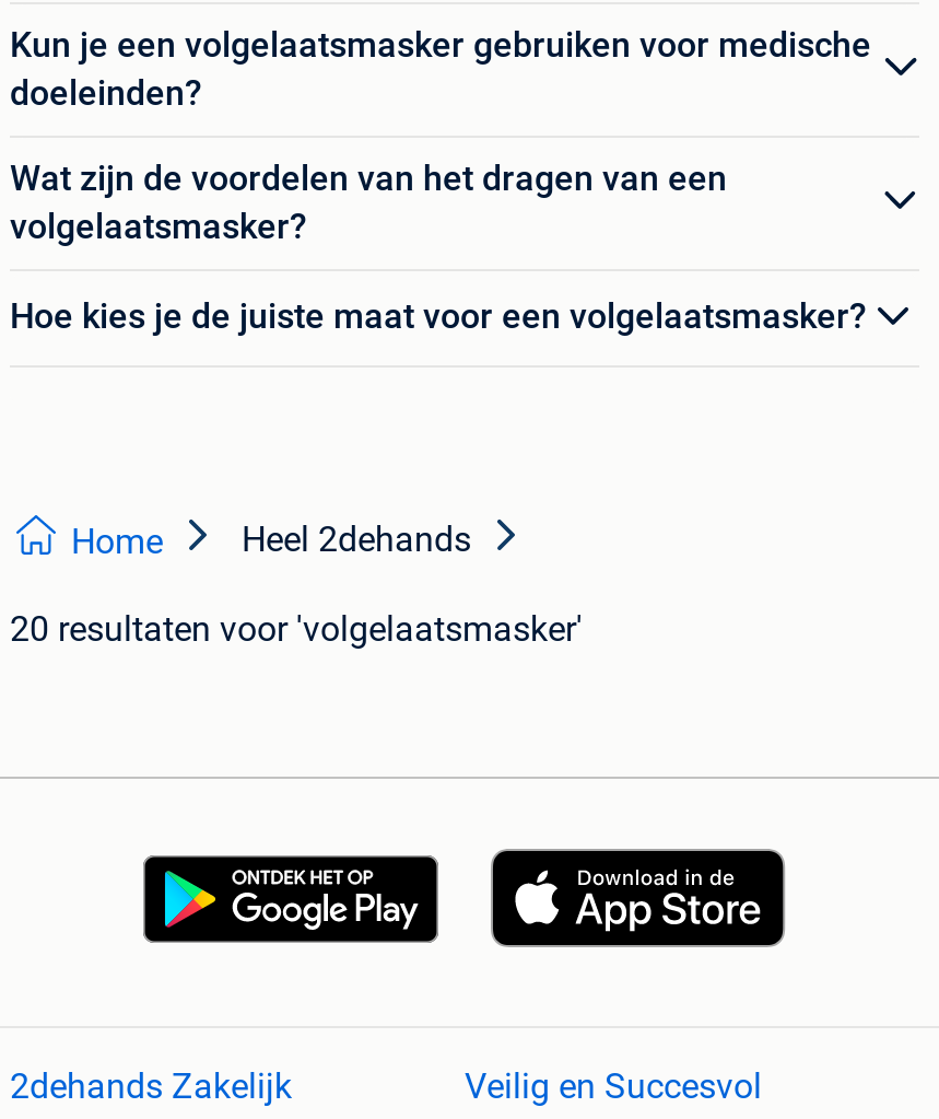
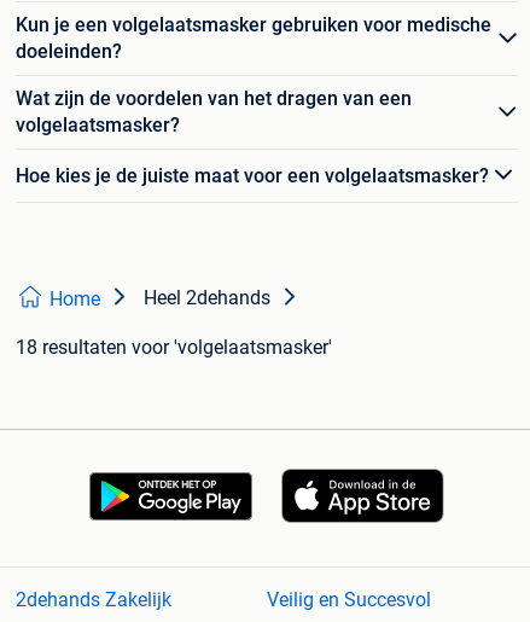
[10,607,583,649] 20 resultaten voor 'volgelaatsmasker' -> [16,336,332,359] 18 resultaten voor 'volgelaatsmasker'

